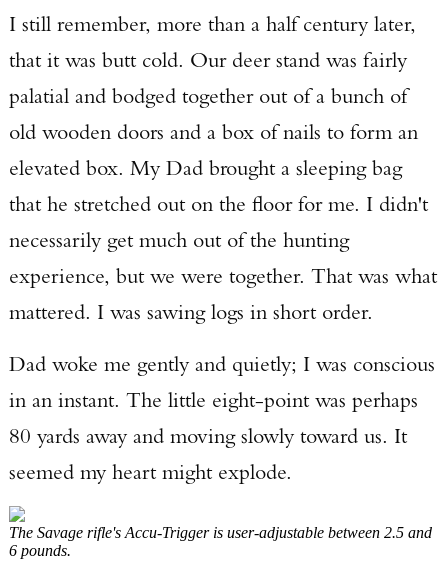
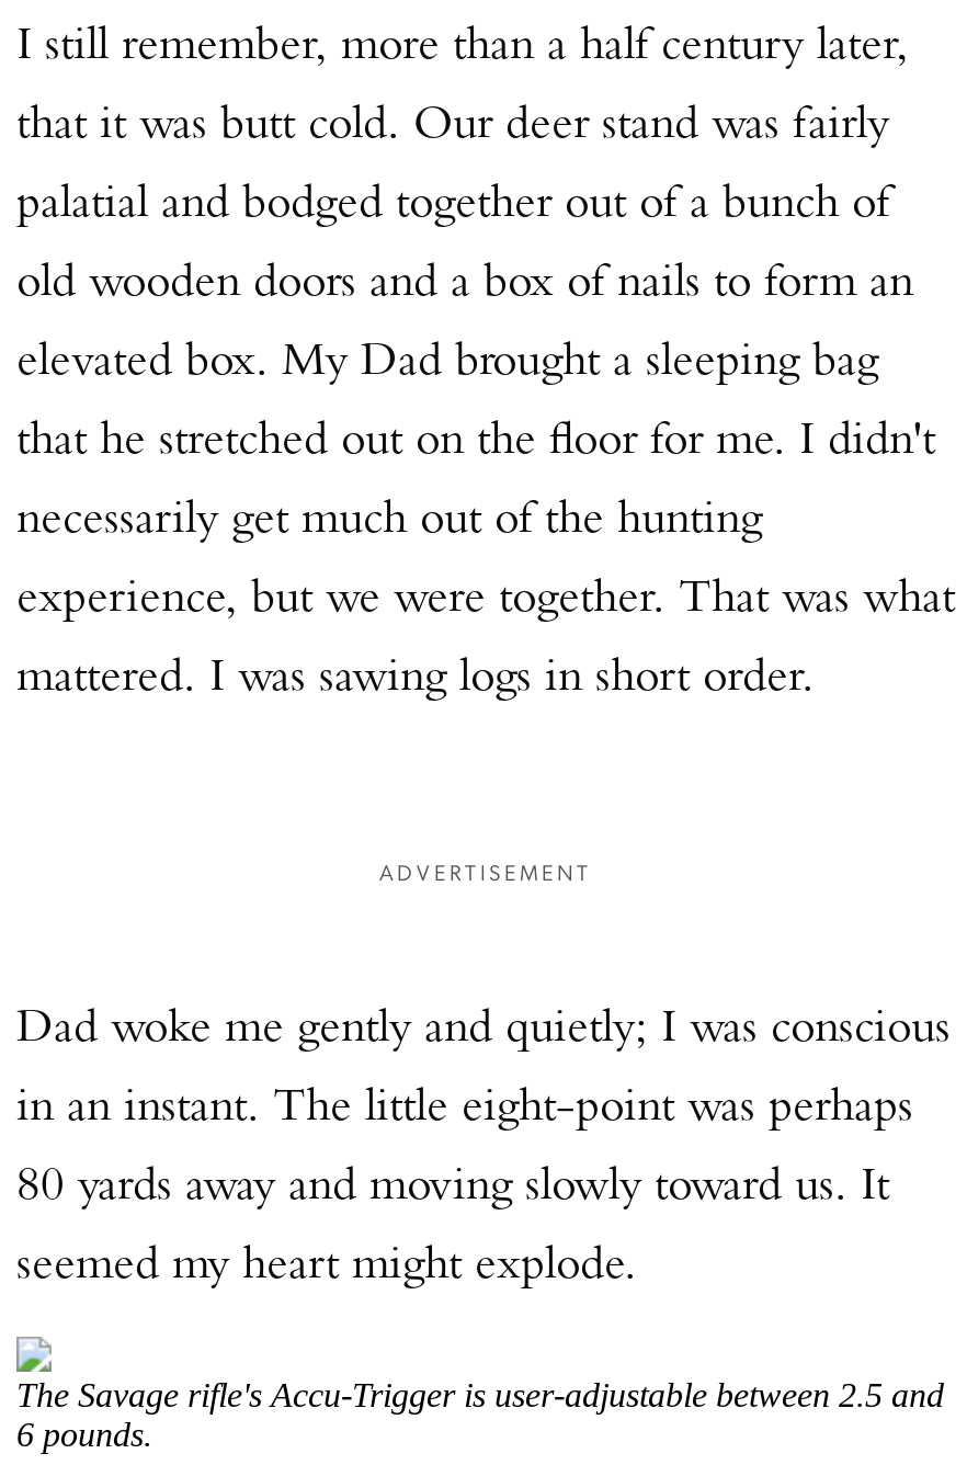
none -> [379,856,592,885] ADVERTISEMENT

